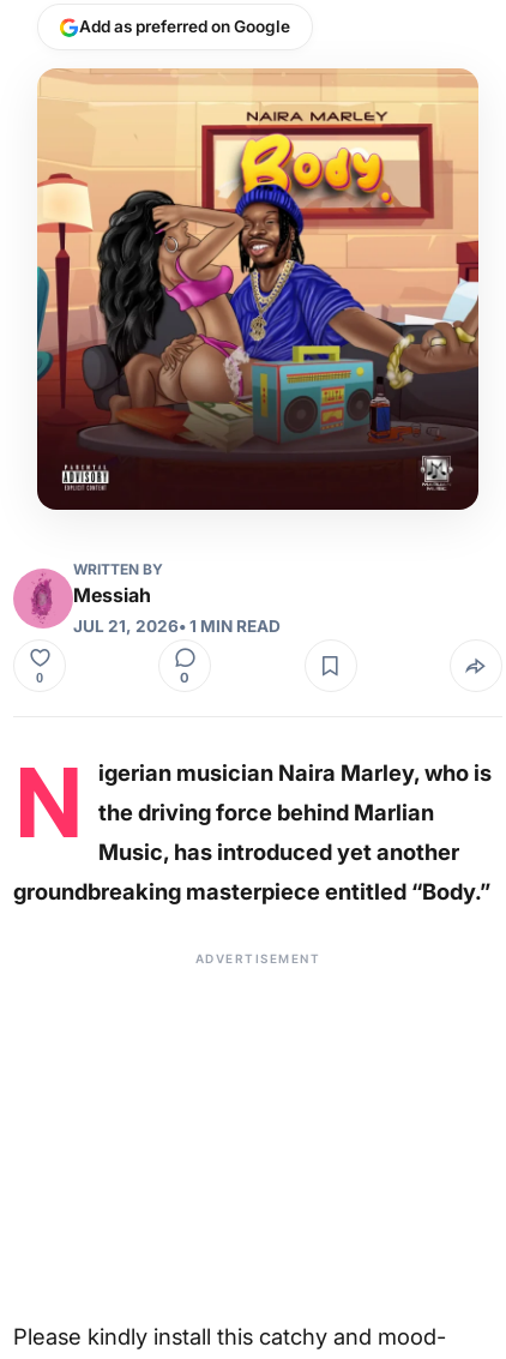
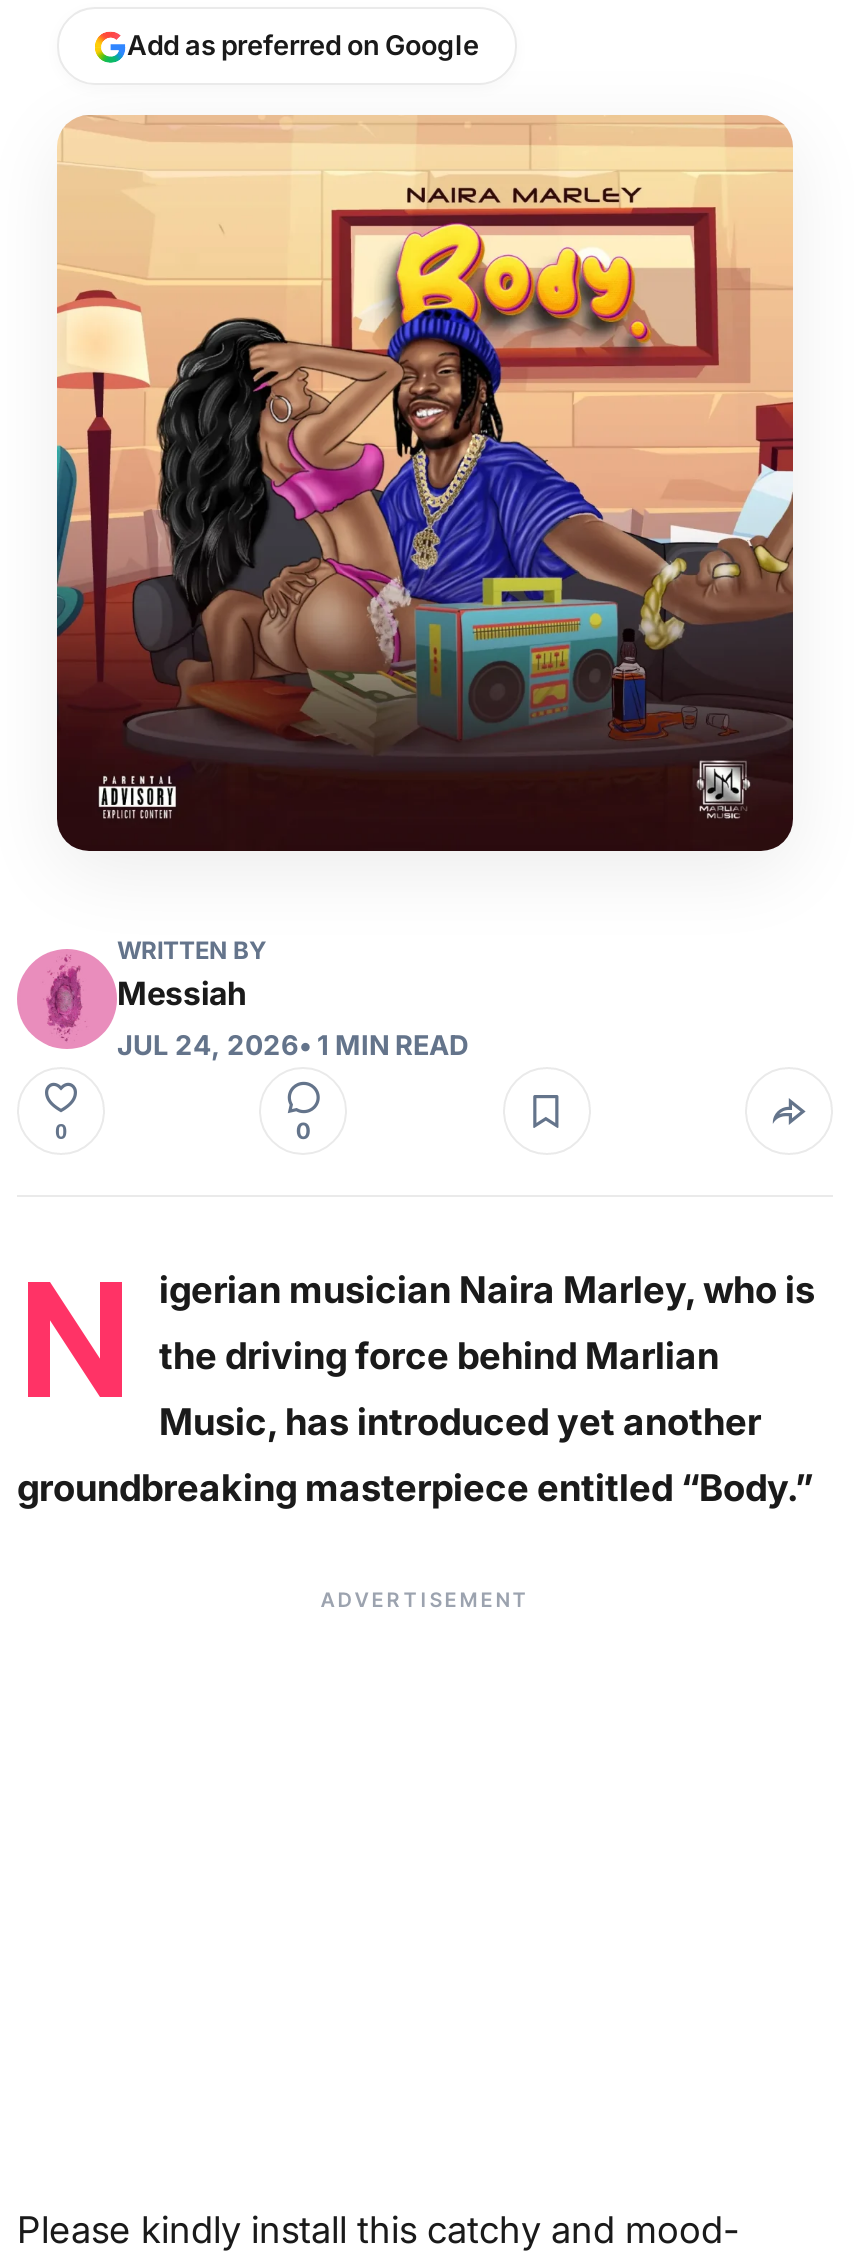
[73,617,281,636] JUL 21, 2026• 1 MIN READ -> [117,1029,469,1061] JUL 24, 2026• 1 MIN READ

